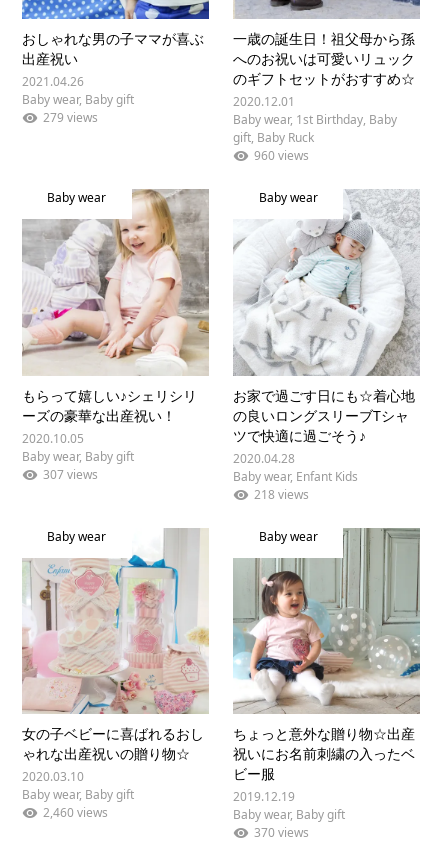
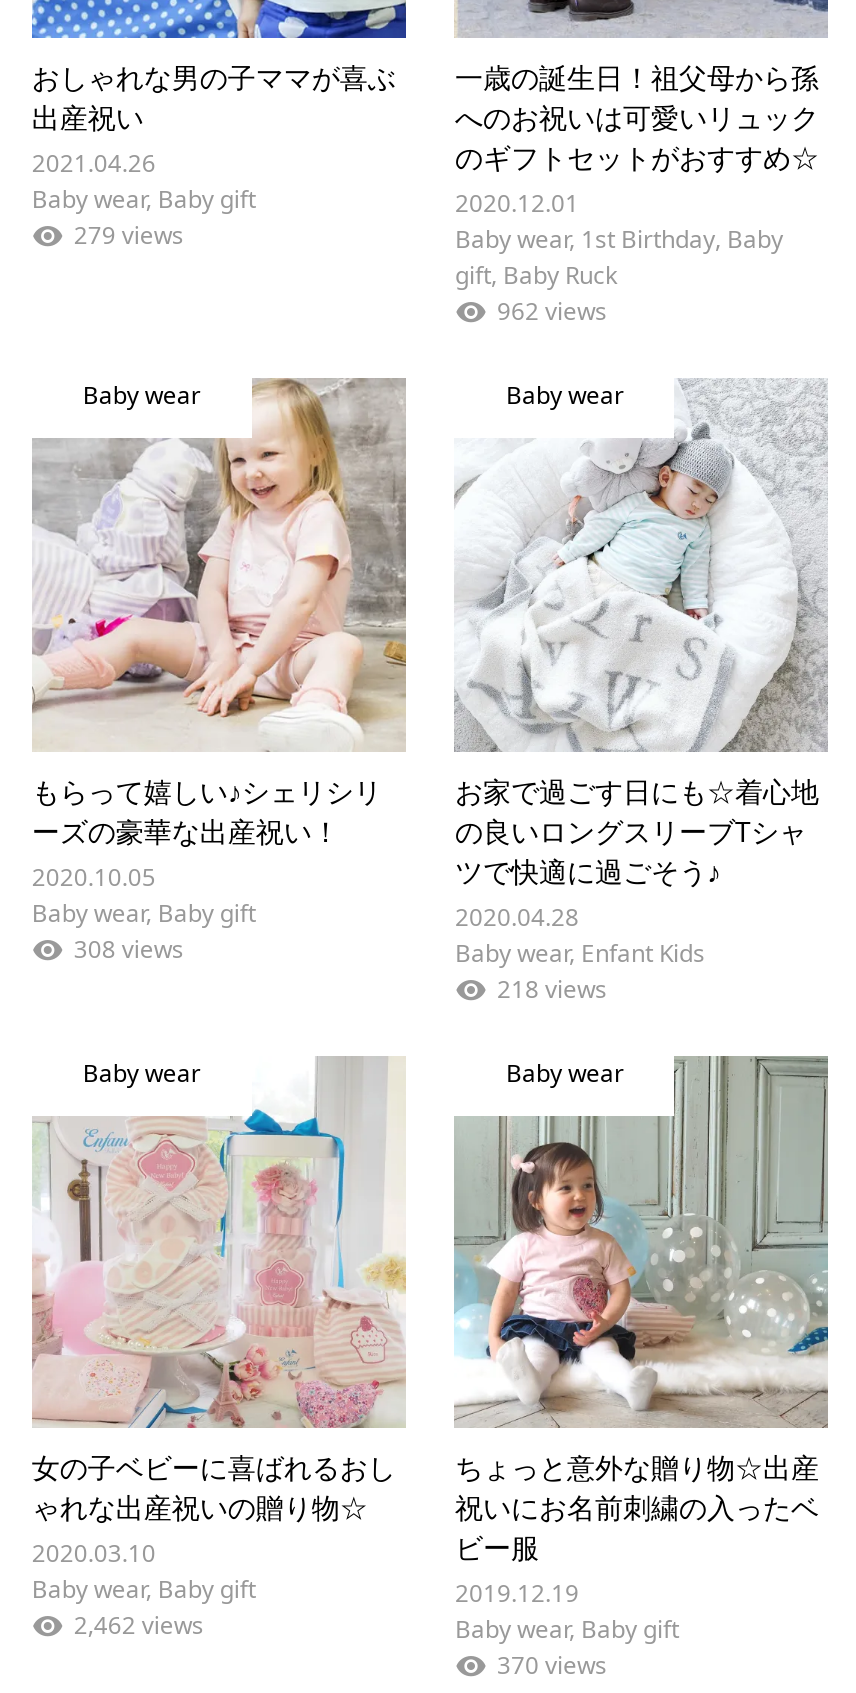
[254,147,309,164] 960 views -> [497,294,607,328] 962 views
[43,466,98,483] 307 views -> [74,931,184,965] 308 views
[43,804,108,821] 2,460 views -> [74,1609,204,1643] 2,462 views

